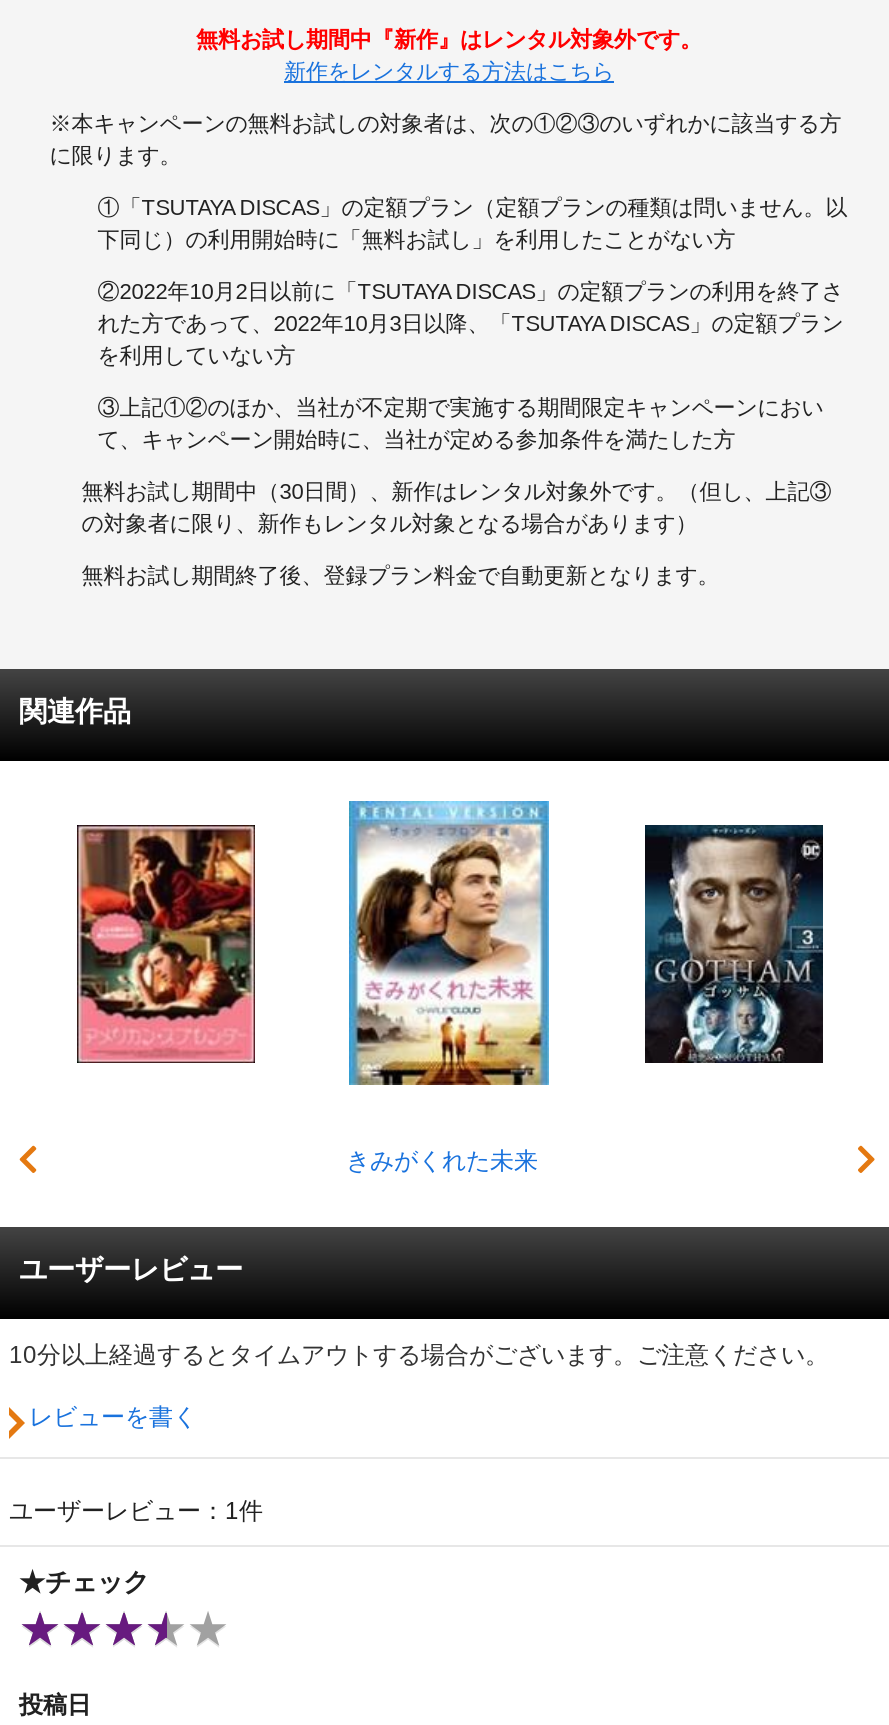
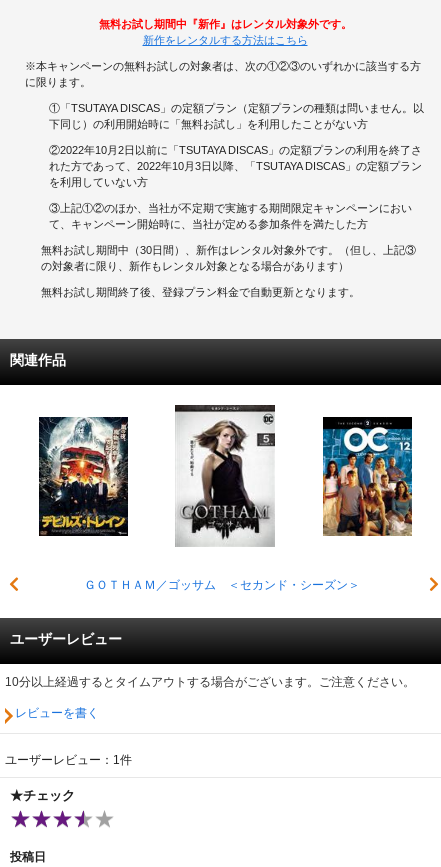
[346,799,551,1176] [image] | きみがくれた未来 -> [83,404,359,592] [image] | ＧＯＴＨＡＭ／ゴッサム ＜セカンド・シーズン＞
[75,823,257,1065] [image] -> [38,416,129,537] [image]
[643,825,825,1065] [image] -> [322,417,413,537] [image]

